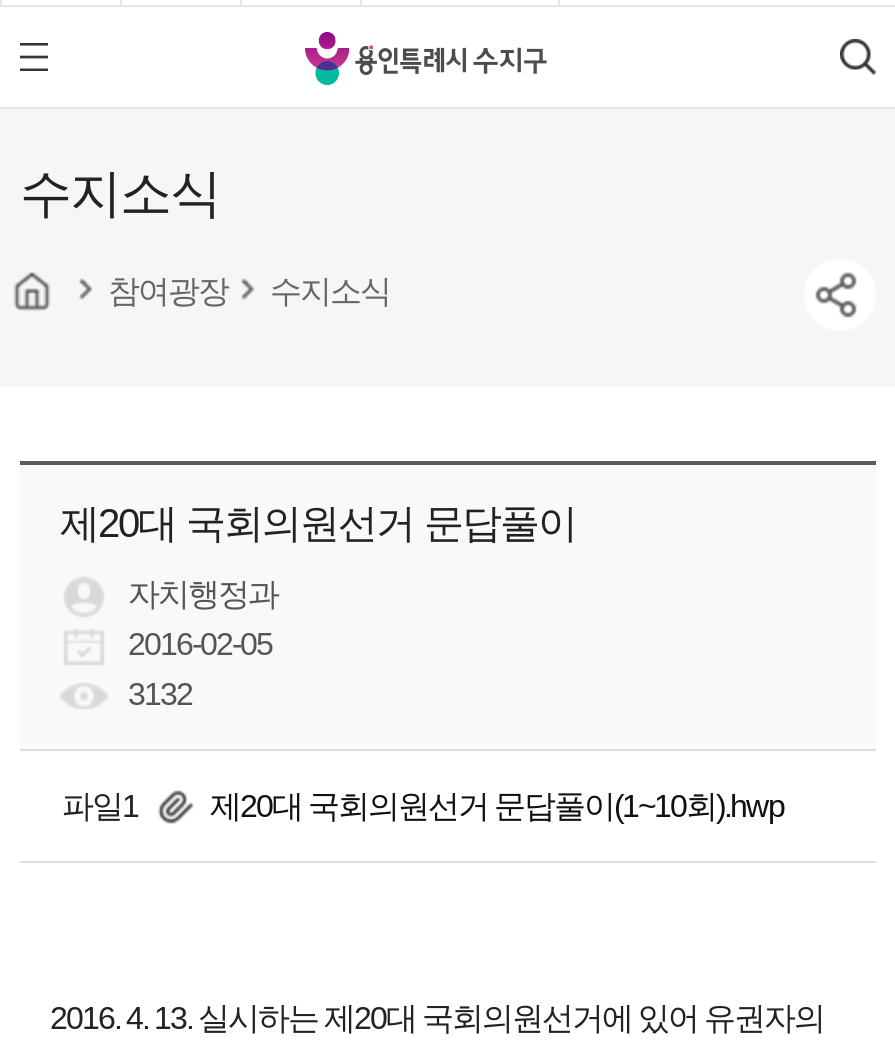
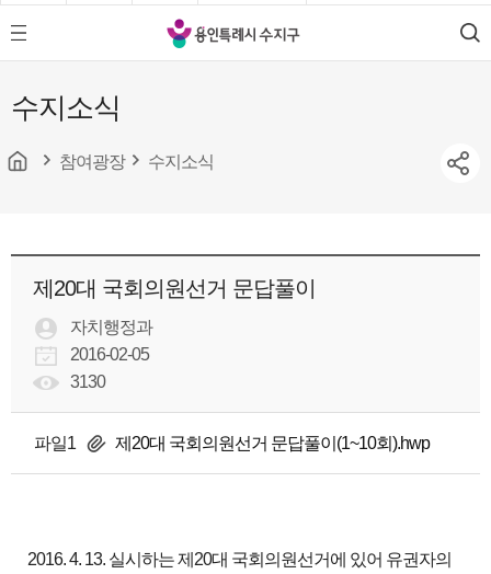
[128,676,192,710] 3132 -> [70,372,105,391] 3130

